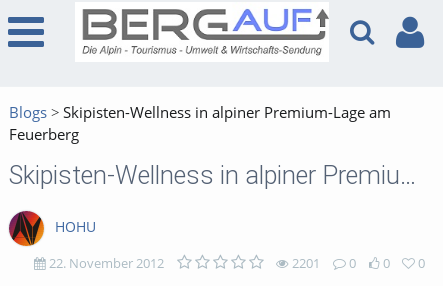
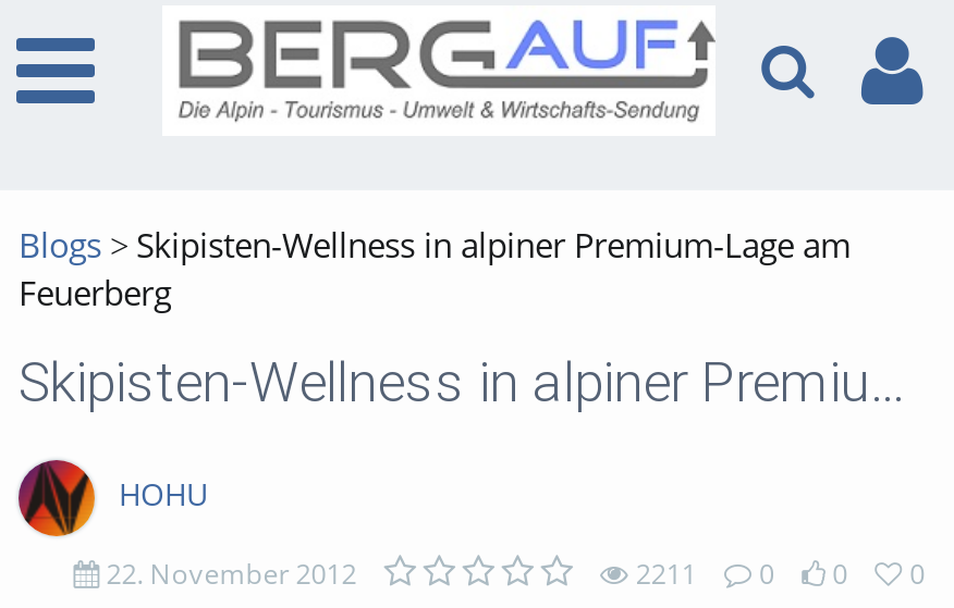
[289,255,425,272] 2201 0 0 0 -> [629,556,925,593] 2211 0 0 0

